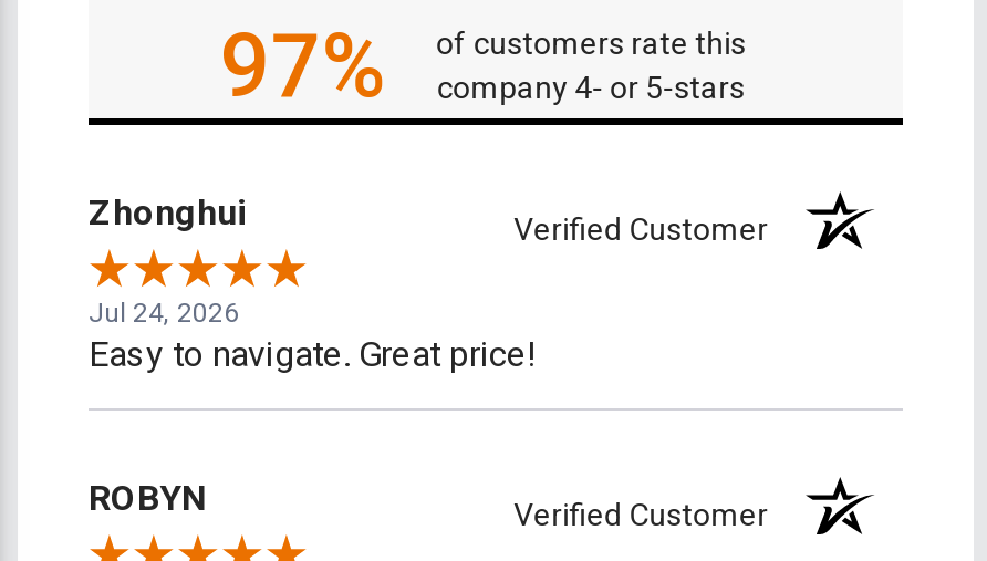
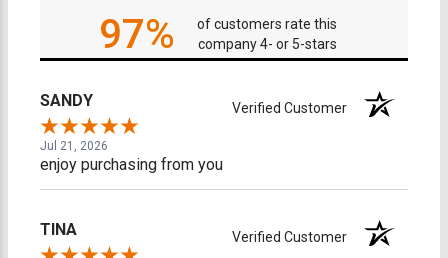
[89,191,246,233] Zhonghui -> [40,91,93,110] SANDY
[89,297,538,375] Jul 24, 2026 | Easy to navigate. Great price! -> [40,139,223,174] Jul 21, 2026 | enjoy purchasing from you
[89,476,206,519] ROBYN -> [40,220,77,239] TINA

